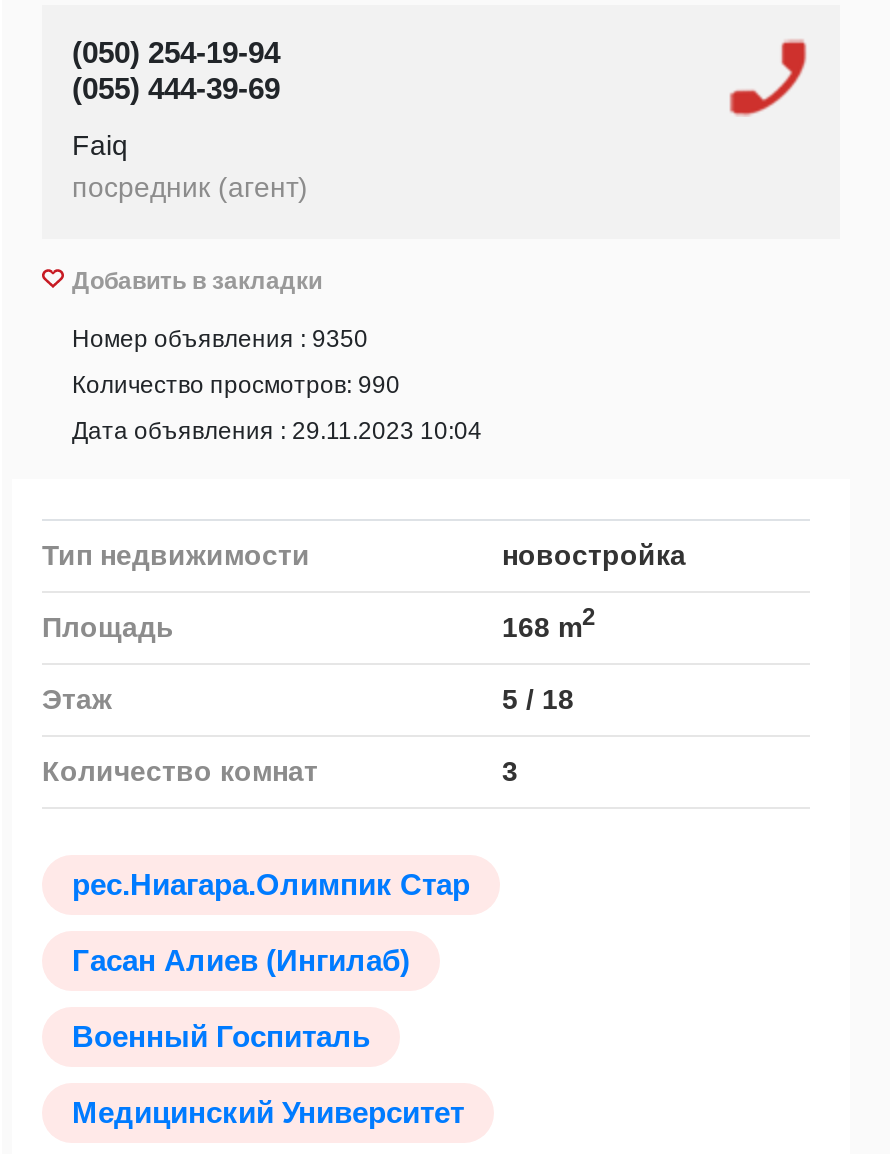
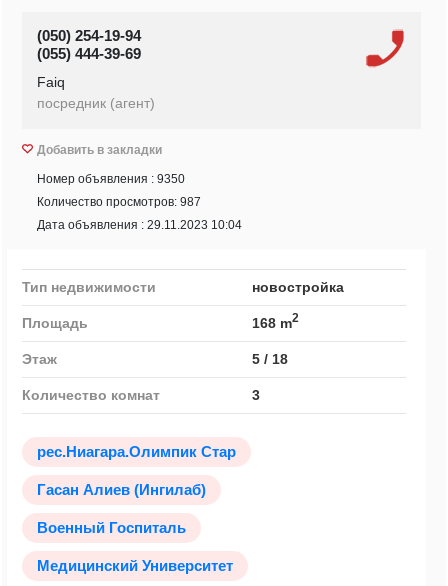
[72,371,400,399] Количество просмотров: 990 -> [37,195,201,209] Количество просмотров: 987

